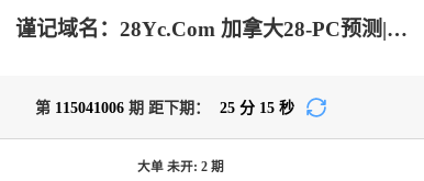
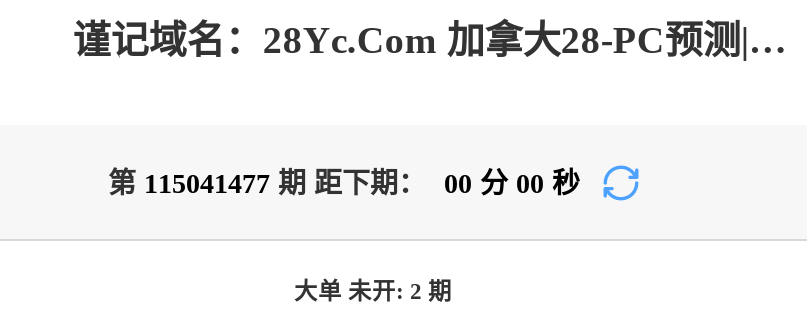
[35,100,294,116] 第115041006期 距下期： 25分 15秒 -> [108,169,580,199] 第115041477期 距下期： 00分 00秒

